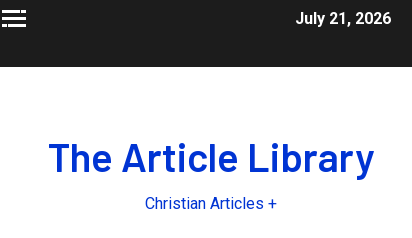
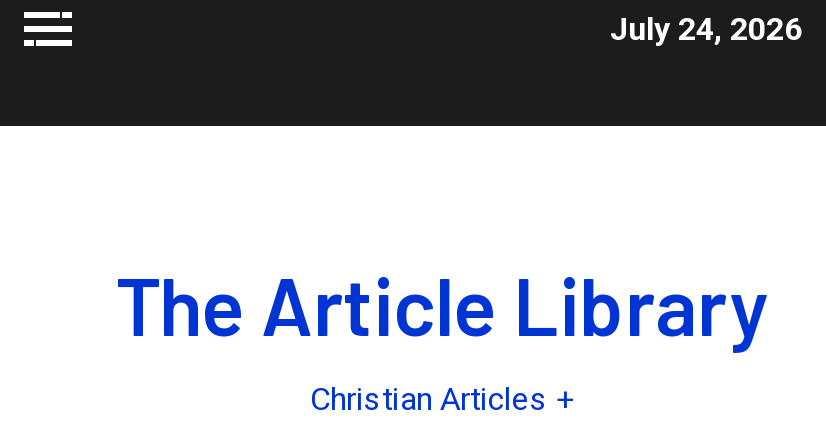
[295,9,391,28] July 21, 2026 -> [610,11,802,49] July 24, 2026

